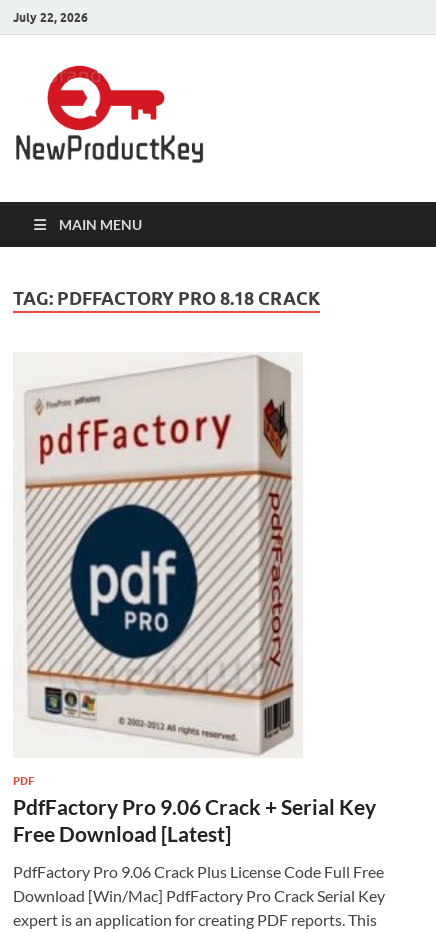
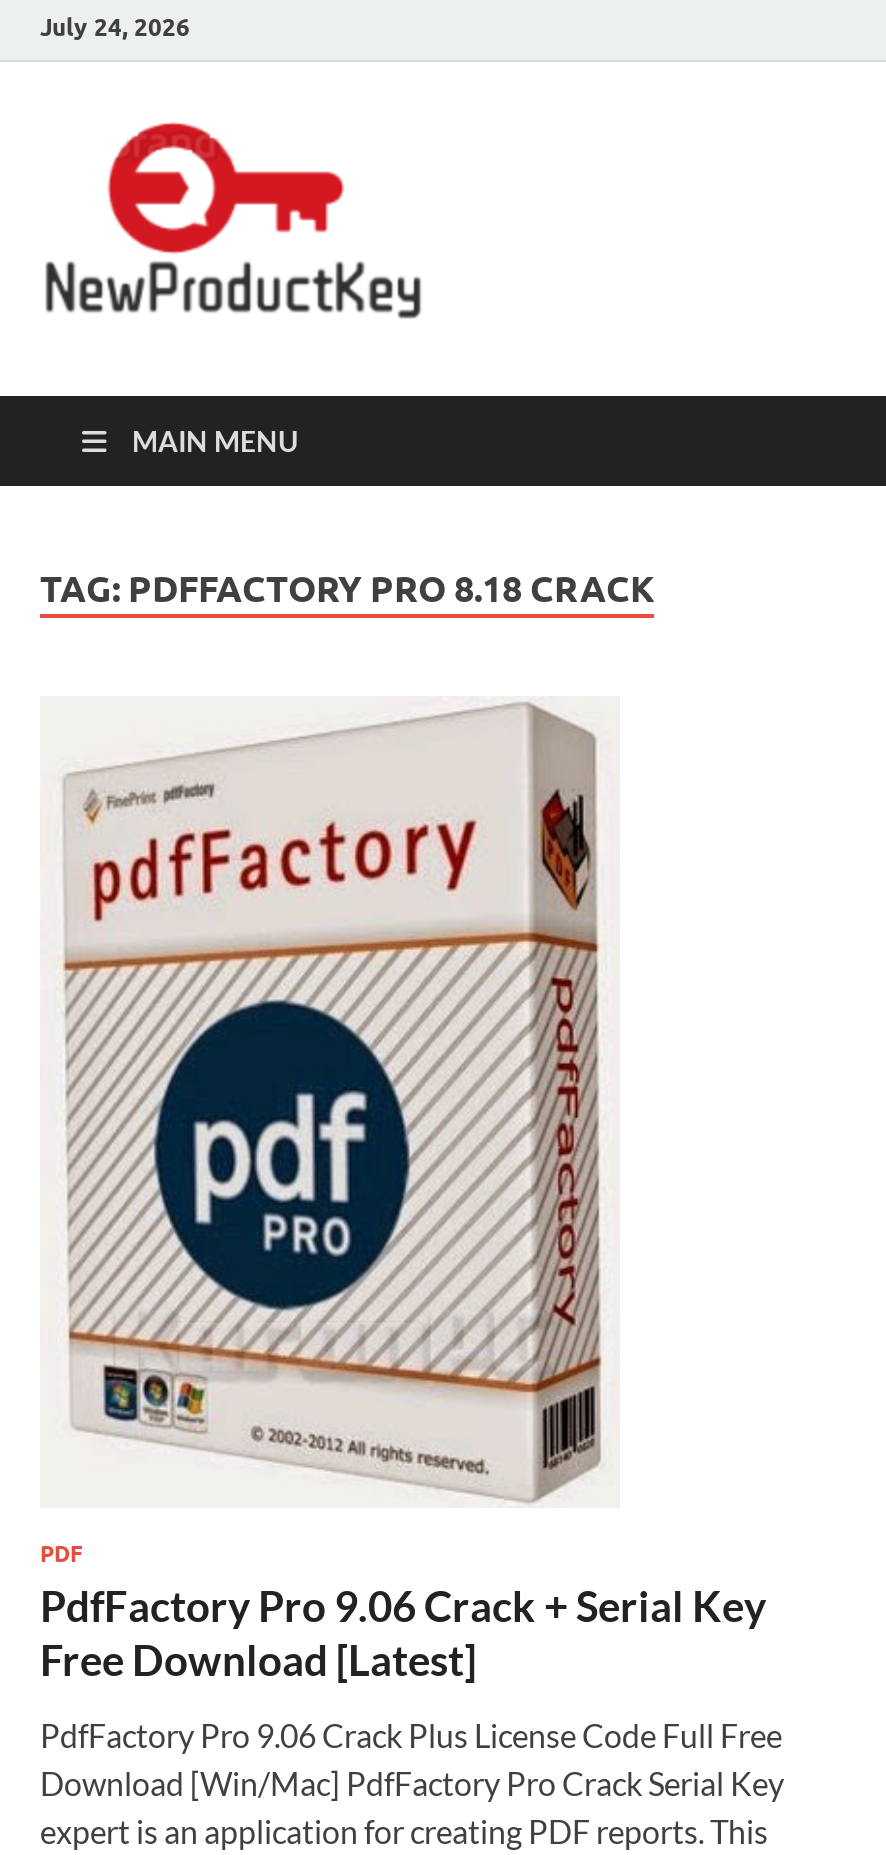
[13,9,88,24] July 22, 2026 -> [40,11,190,41] July 24, 2026

